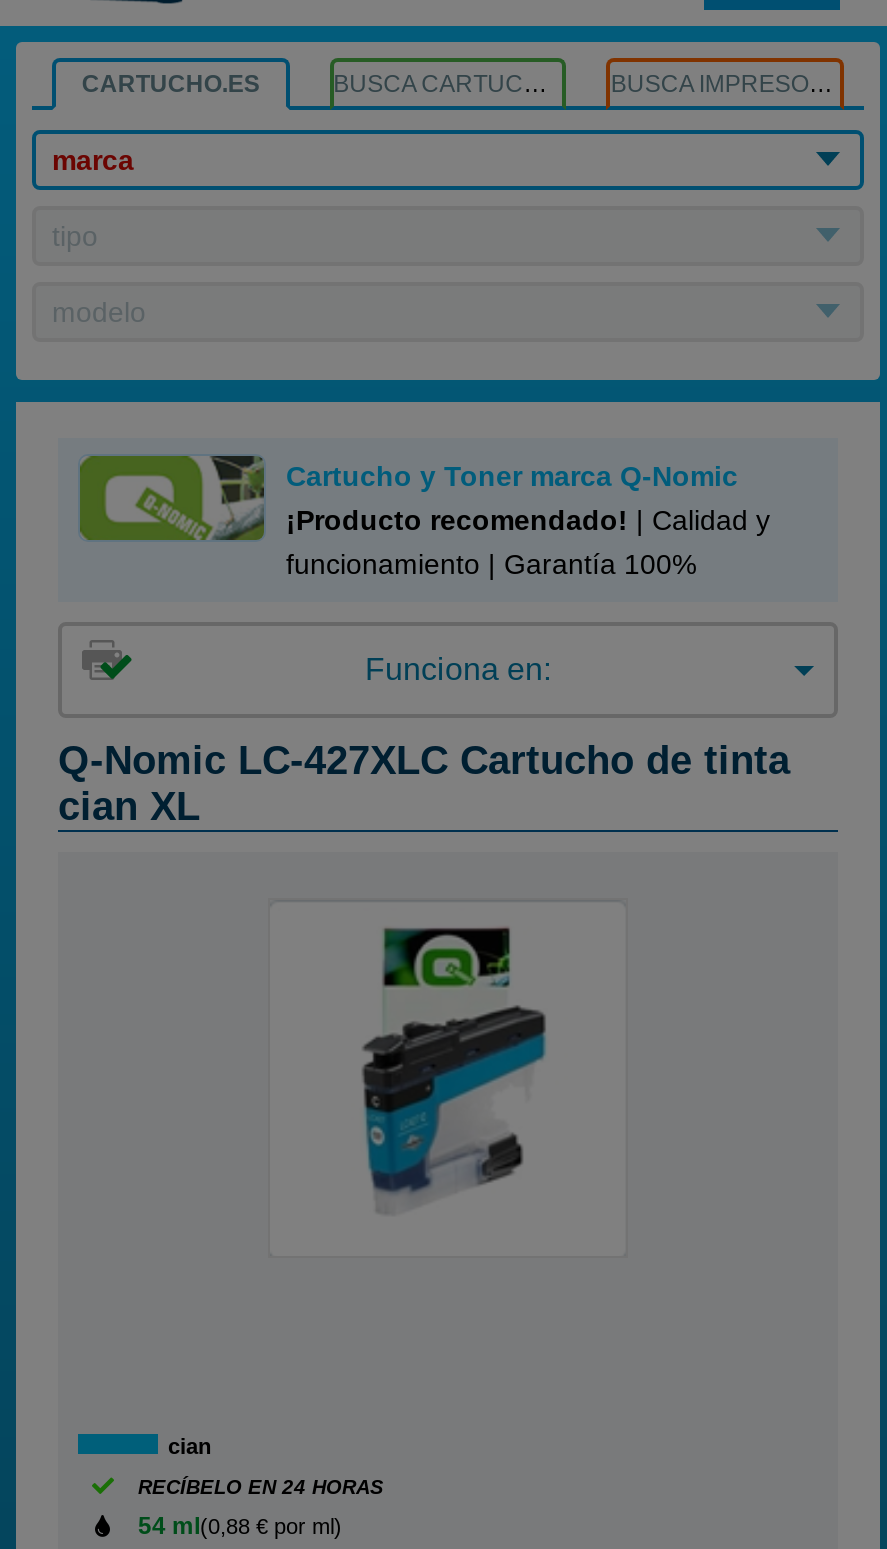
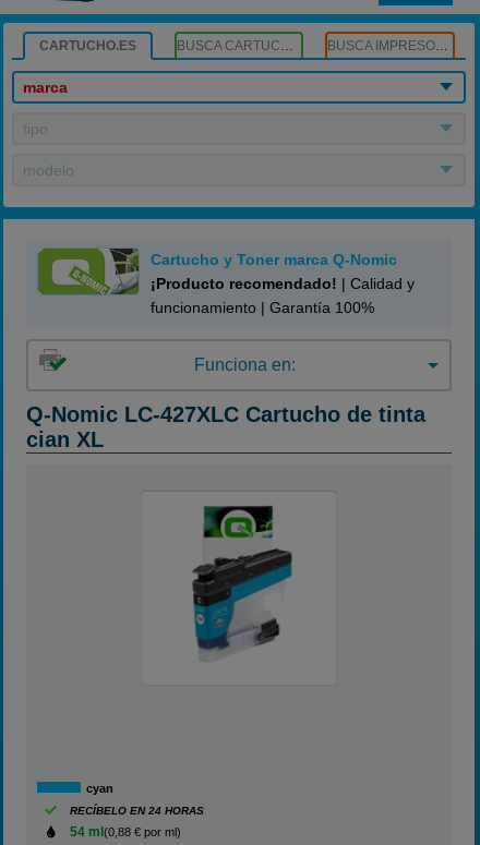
[168,1434,212,1458] cian -> [86,782,113,795] cyan

